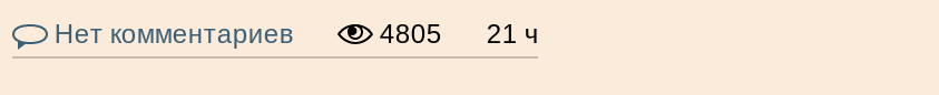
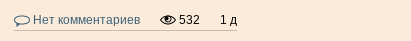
[373,19,538,50] 4805 | 21 ч -> [176,13,237,27] 532 | 1 д

